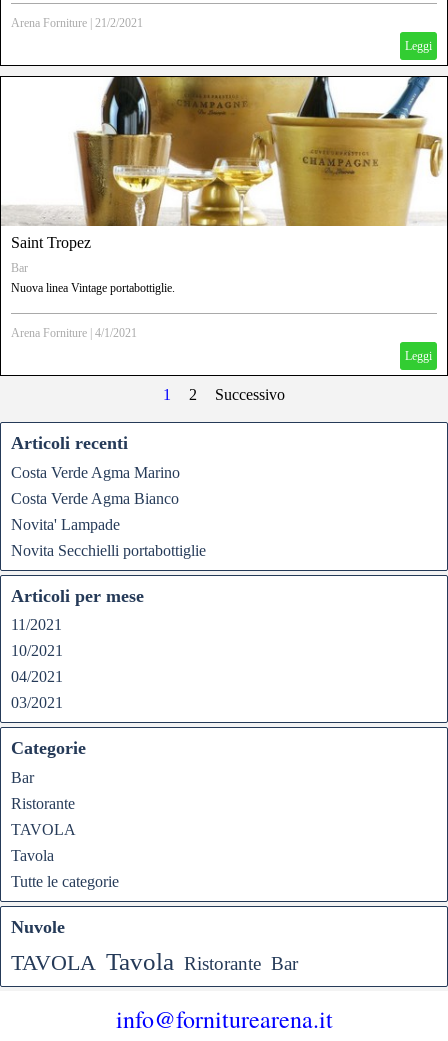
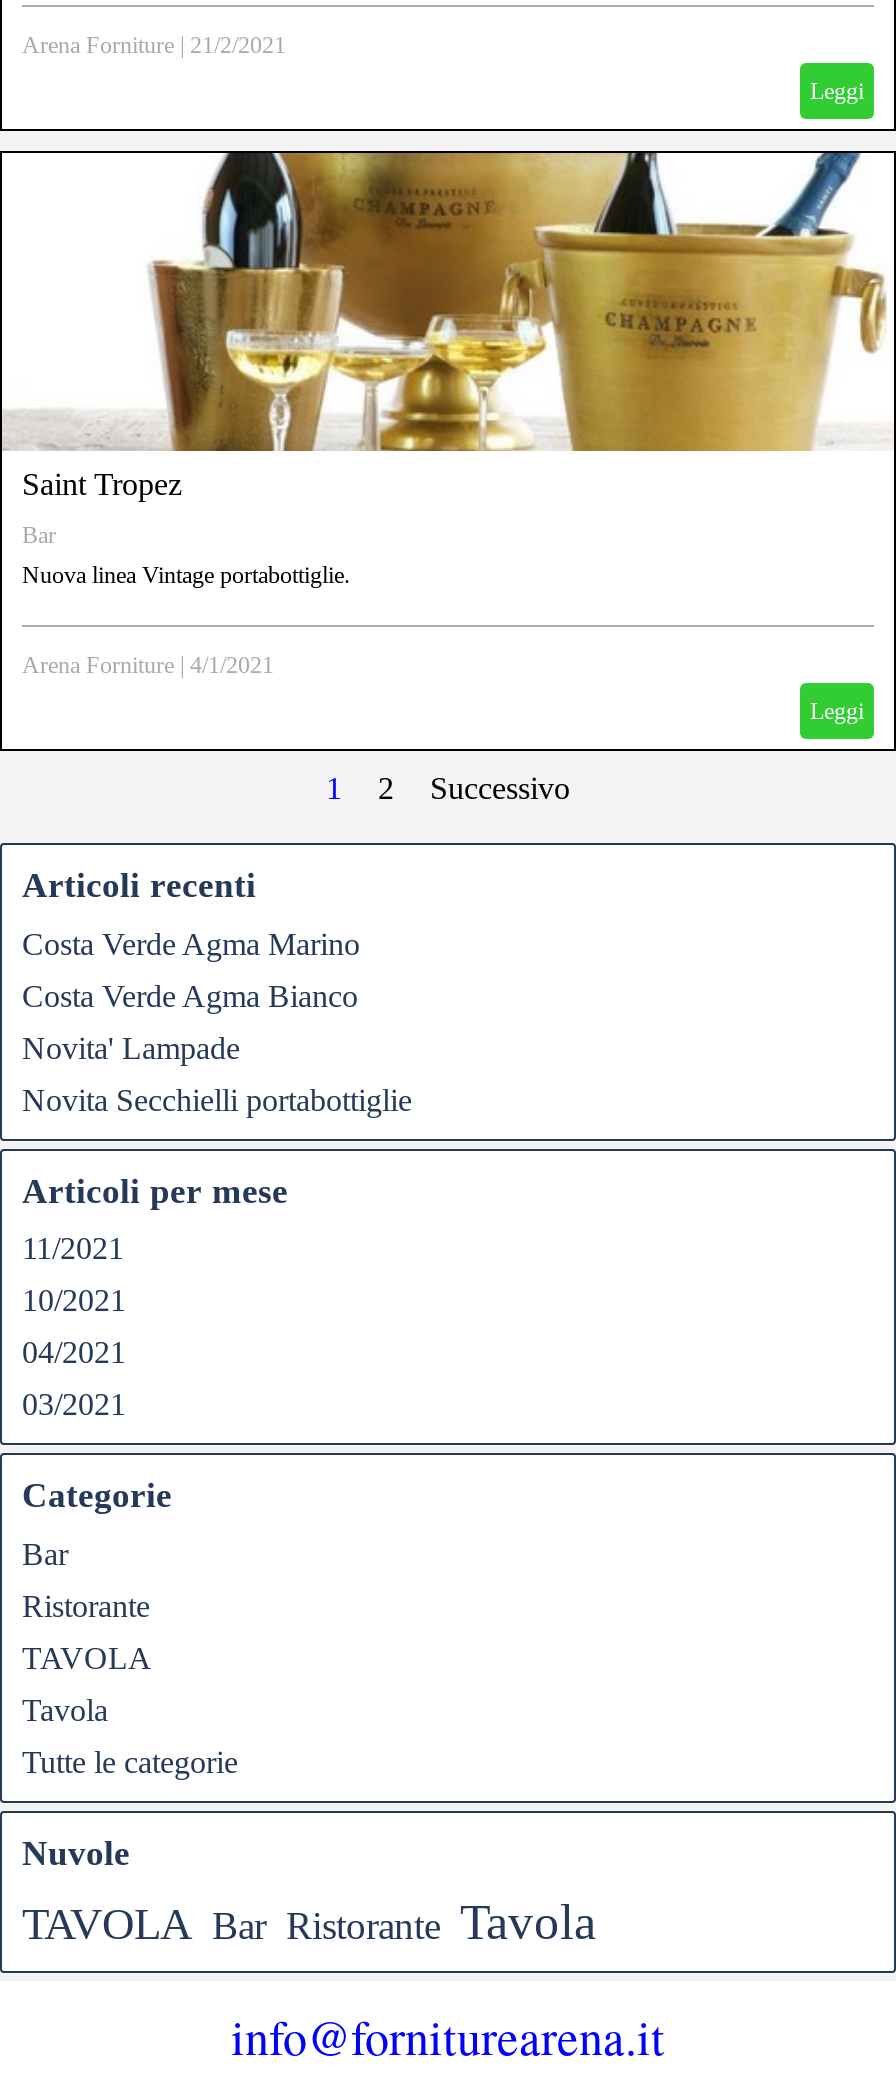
[11,948,298,975] TAVOLA Tavola Ristorante Bar -> [22,1894,596,1948] TAVOLA Bar Ristorante Tavola

